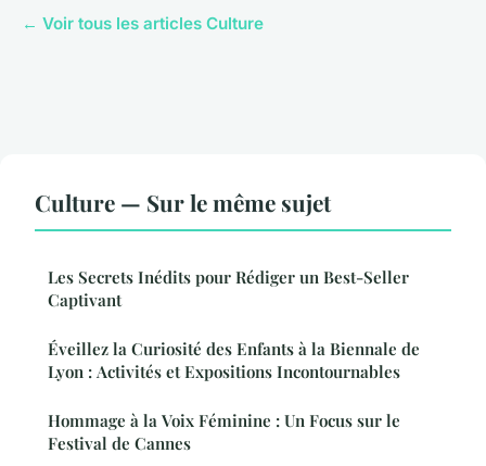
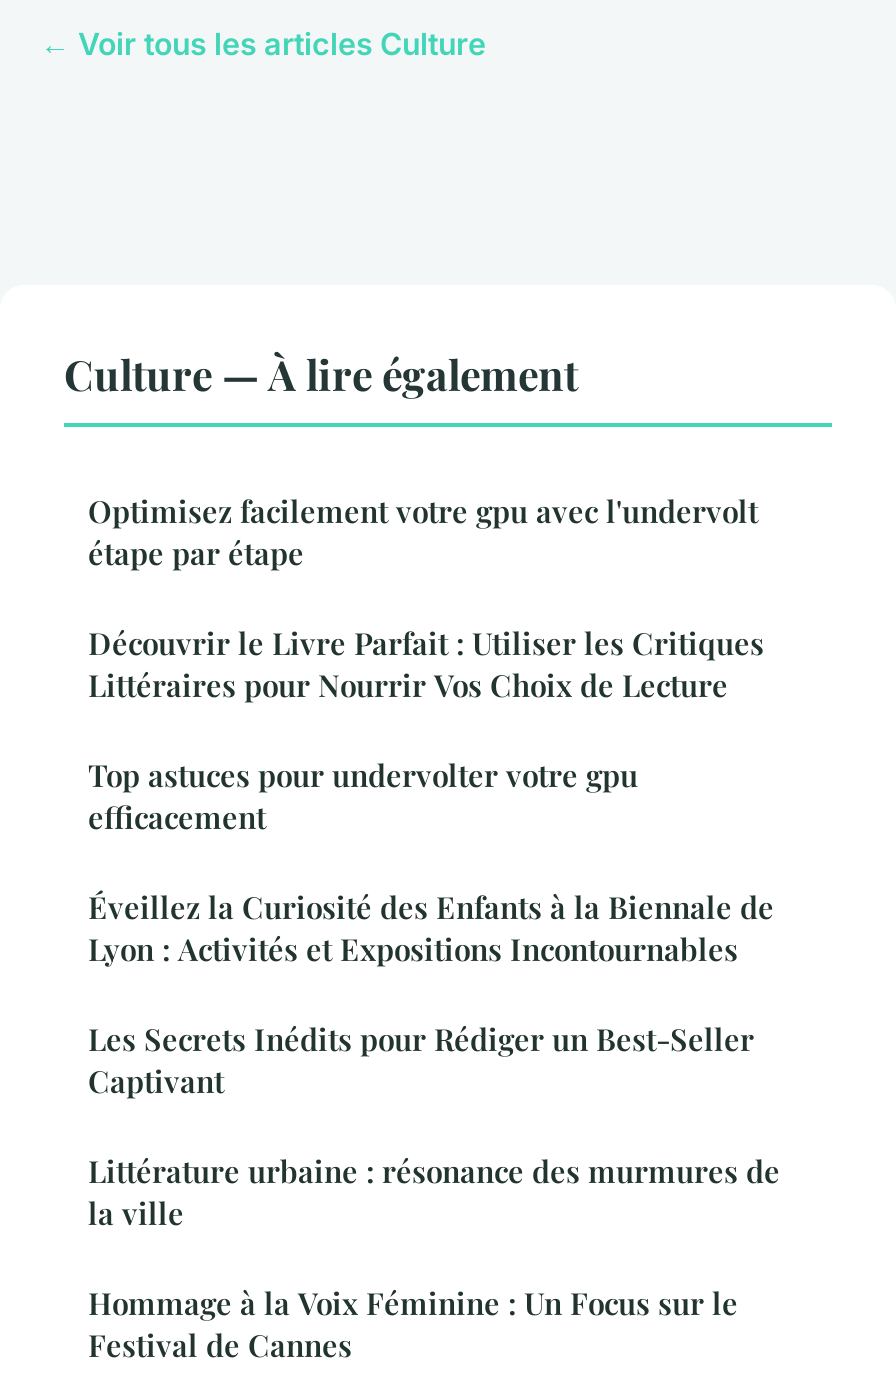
[35,187,331,217] Culture — Sur le même sujet -> [64,345,764,837] Culture — À lire également | Optimisez facilement votre gpu avec l'undervolt | étape par étape | Découvrir le Livre Parfait : Utiliser les Critiques | Littéraires pour Nourrir Vos Choix de Lecture | Top astuces pour undervolter votre gpu | efficacement
none -> [88,1151,780,1233] Littérature urbaine : résonance des murmures de | la ville
moved [48,338,420,382] -> [88,887,774,969]: Éveillez la Curiosité des Enfants à la Biennale de | Lyon : Activités et Expositions Incontournables

